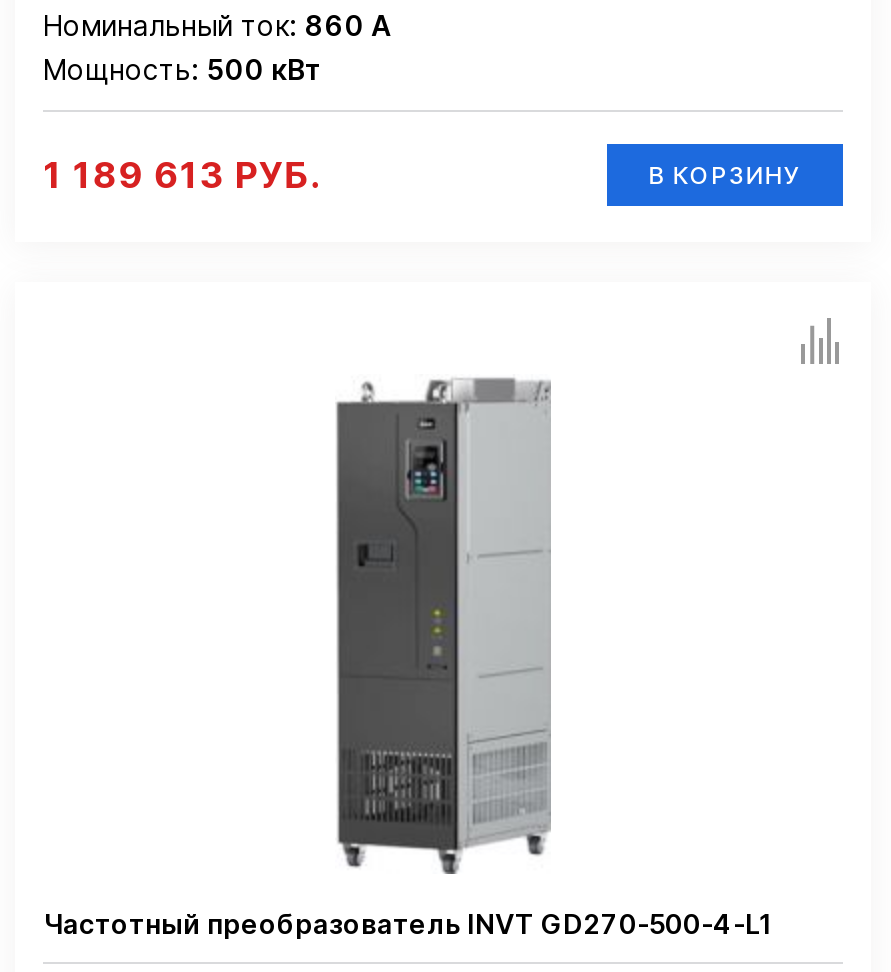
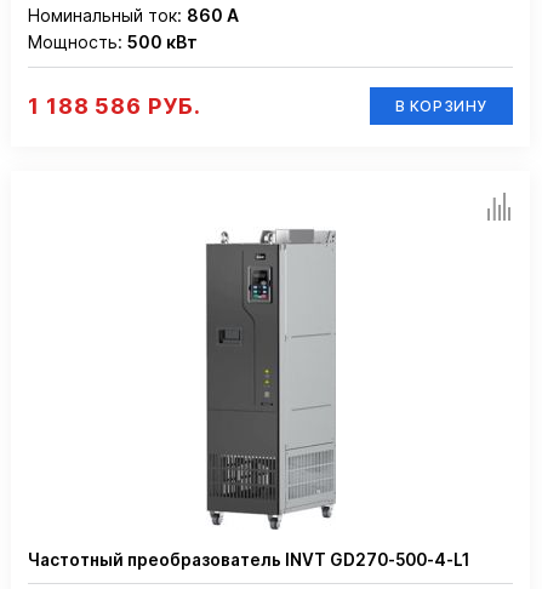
[43,153,322,195] 1 189 613 РУБ. -> [28,93,201,118] 1 188 586 РУБ.

